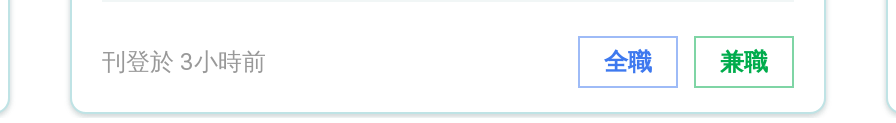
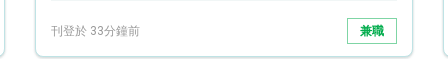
[102,47,652,75] 刊登於 3小時前 | 全職 -> [51,23,140,37] 刊登於 33分鐘前

